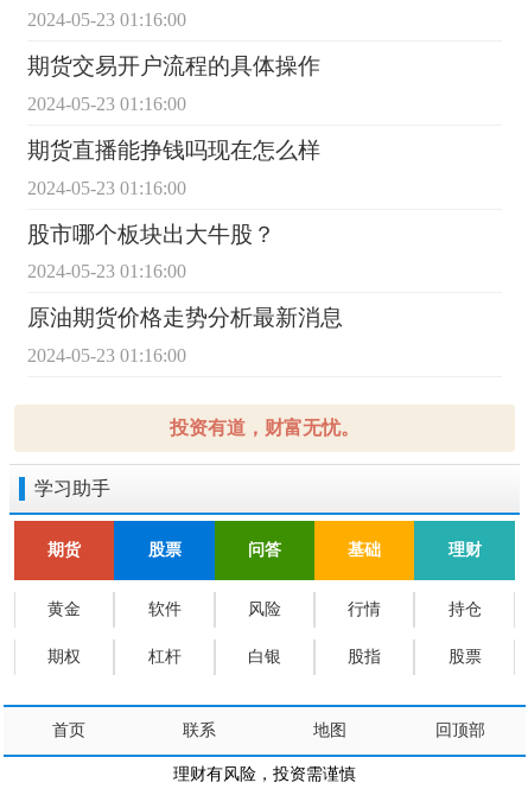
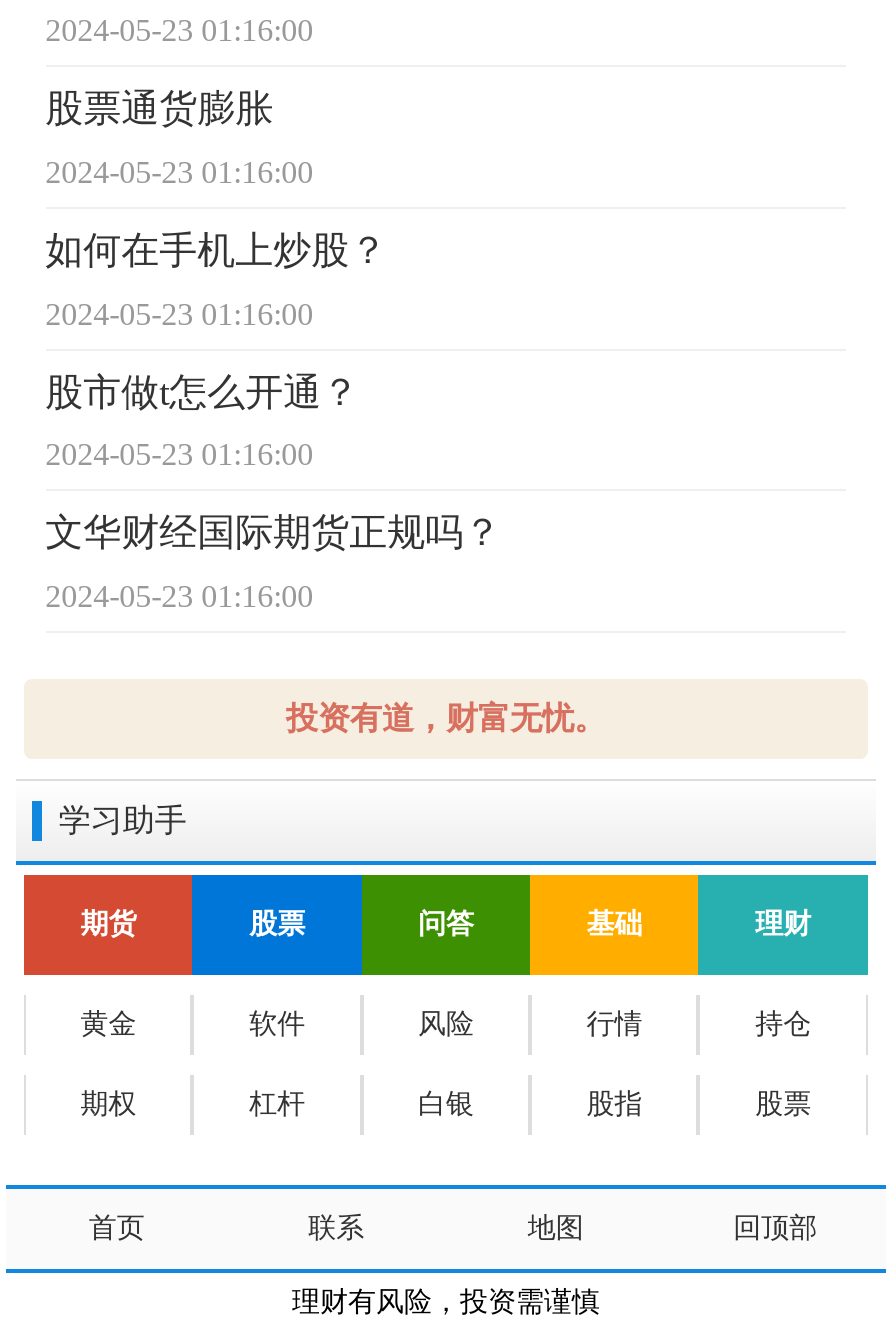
[27,54,320,79] 期货交易开户流程的具体操作 -> [45,88,273,130] 股票通货膨胀
[27,138,320,163] 期货直播能挣钱吗现在怎么样 -> [45,229,387,271] 如何在手机上炒股？
[27,221,275,246] 股市哪个板块出大牛股？ -> [45,370,359,412] 股市做t怎么开通？
[27,305,343,330] 原油期货价格走势分析最新消息 -> [45,511,501,553] 文华财经国际期货正规吗？

